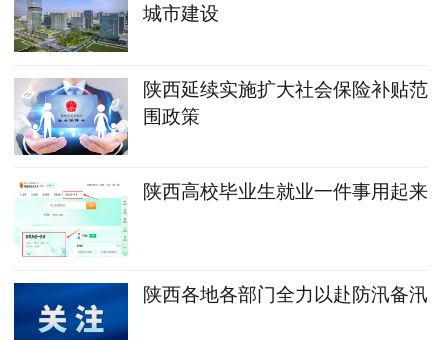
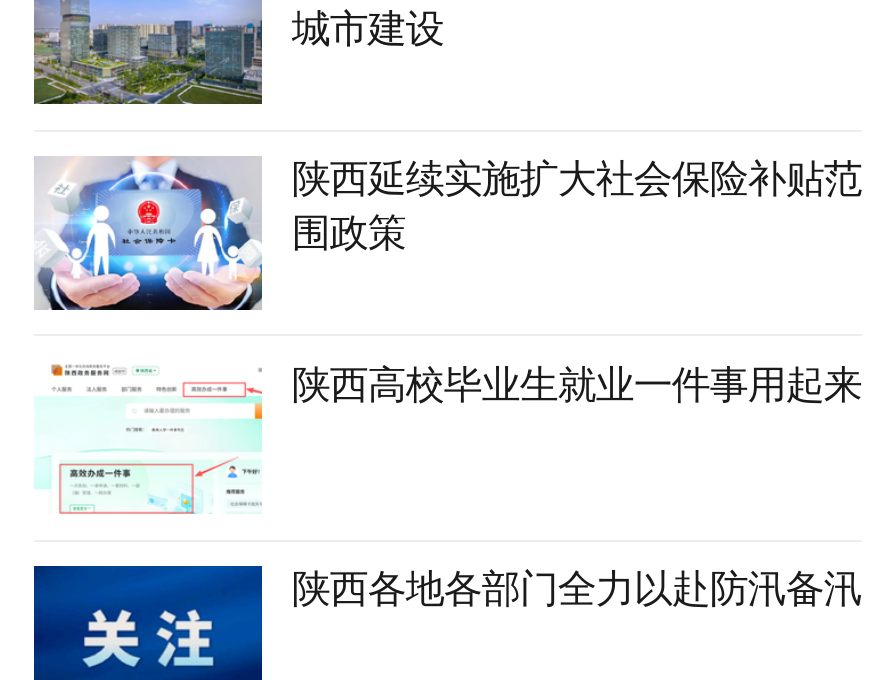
[19,182,128,257] [image] -> [46,364,264,514] [image]

